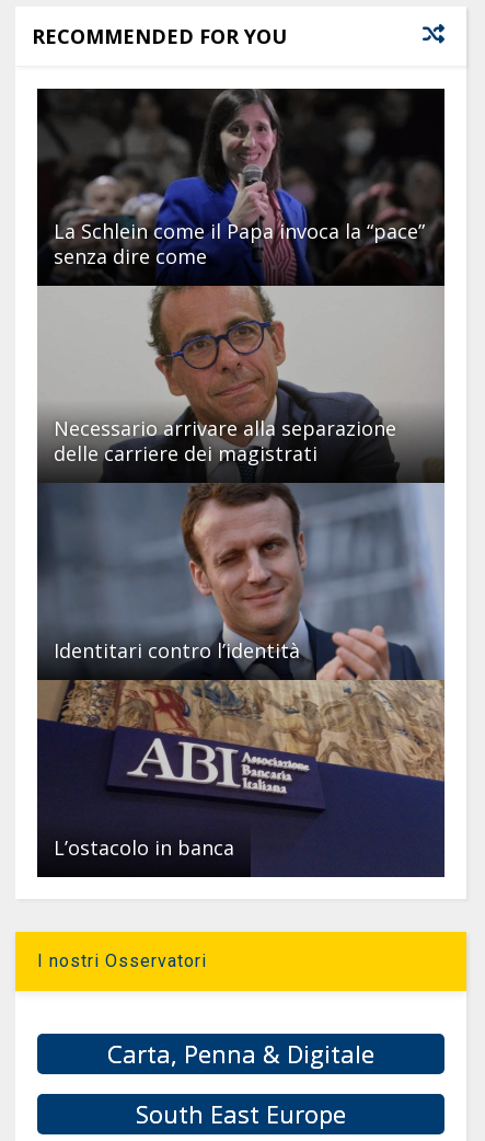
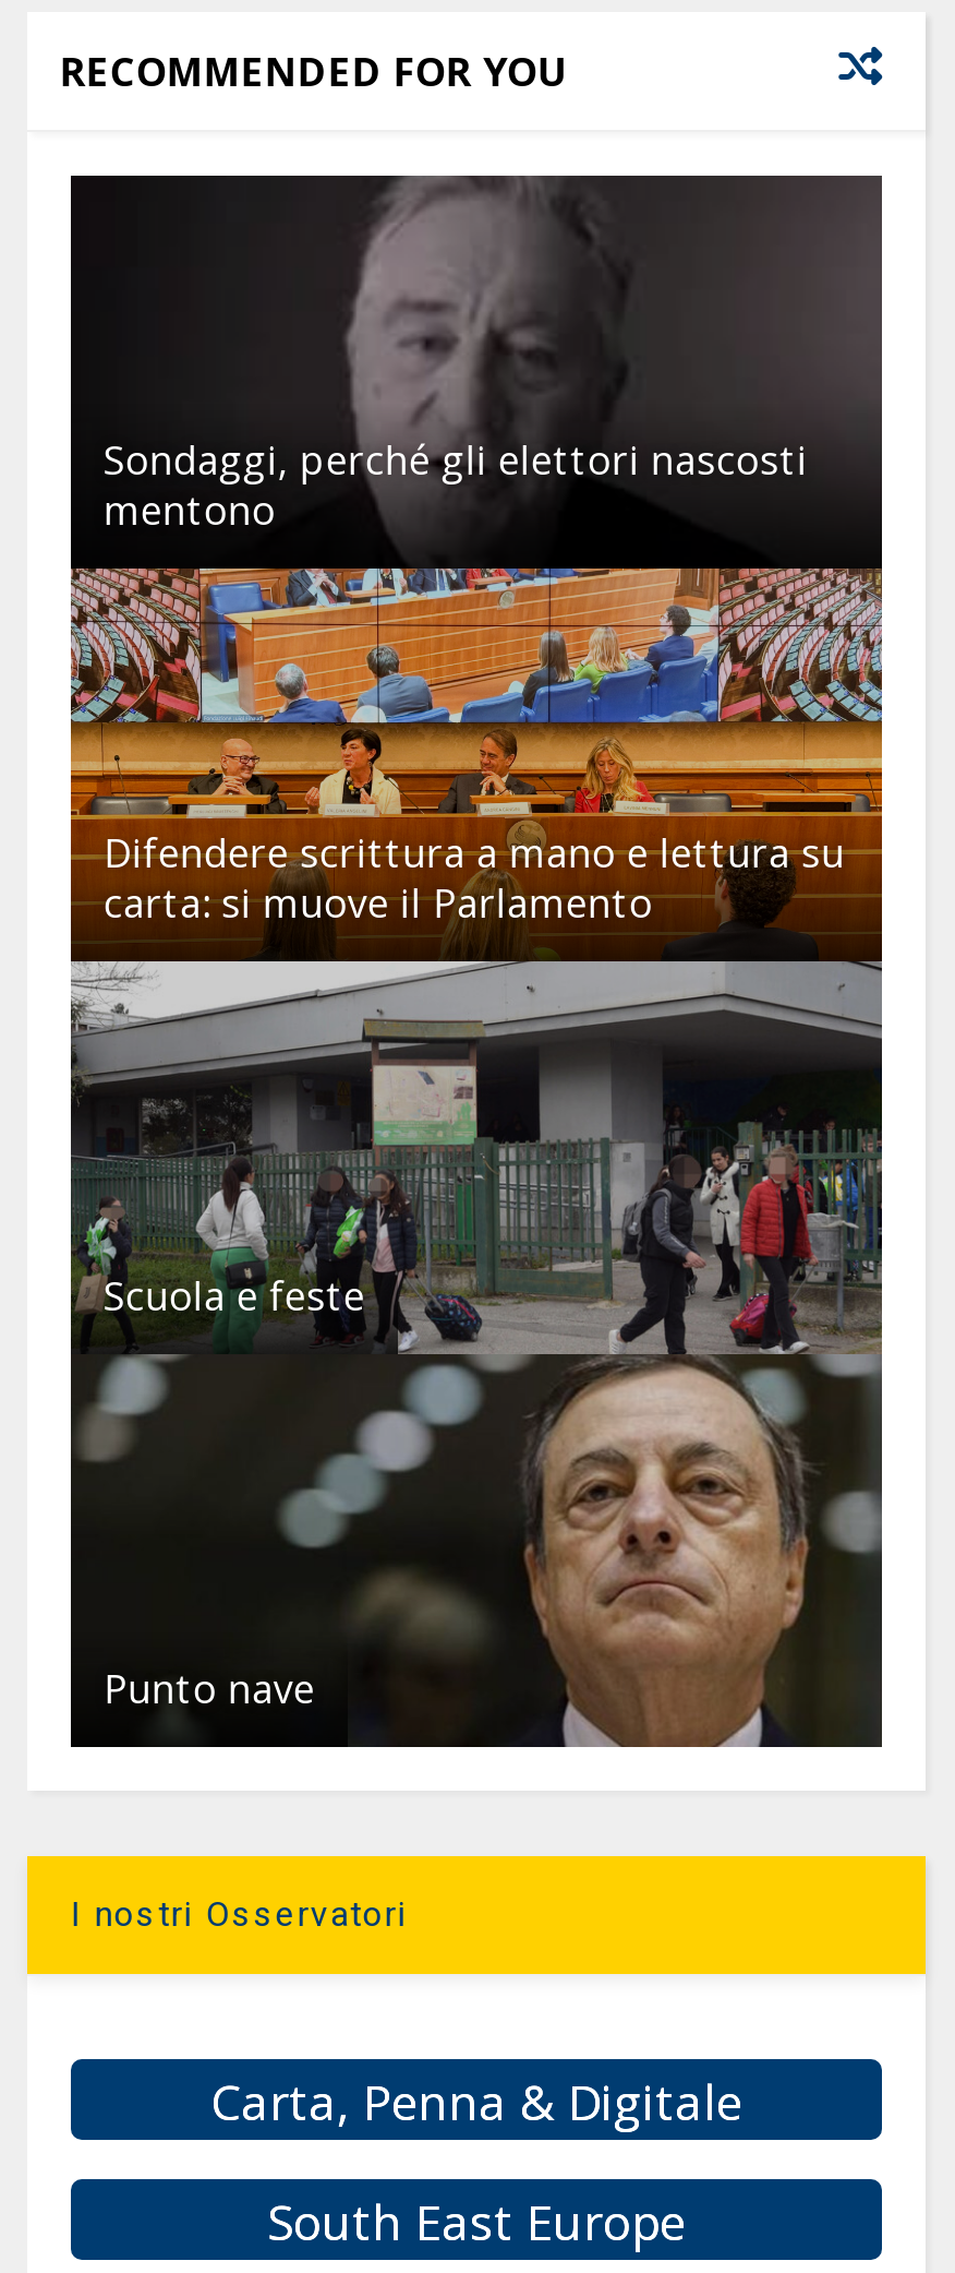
[38,88,443,269] [image] | La Schlein come il Papa invoca la “pace” | senza dire come -> [75,175,882,536] [image] | Sondaggi, perché gli elettori nascosti | mentono
[36,252,446,878] [image] | Necessario arrivare alla separazione | delle carriere dei magistrati -> [69,502,884,1750] [image] | Difendere scrittura a mano e lettura su | carta: si muove il Parlamento
[54,637,300,663] Identitari contro l’identità -> [103,1270,365,1322] Scuola e feste
[54,834,234,860] L’ostacolo in banca -> [103,1663,315,1715] Punto nave

